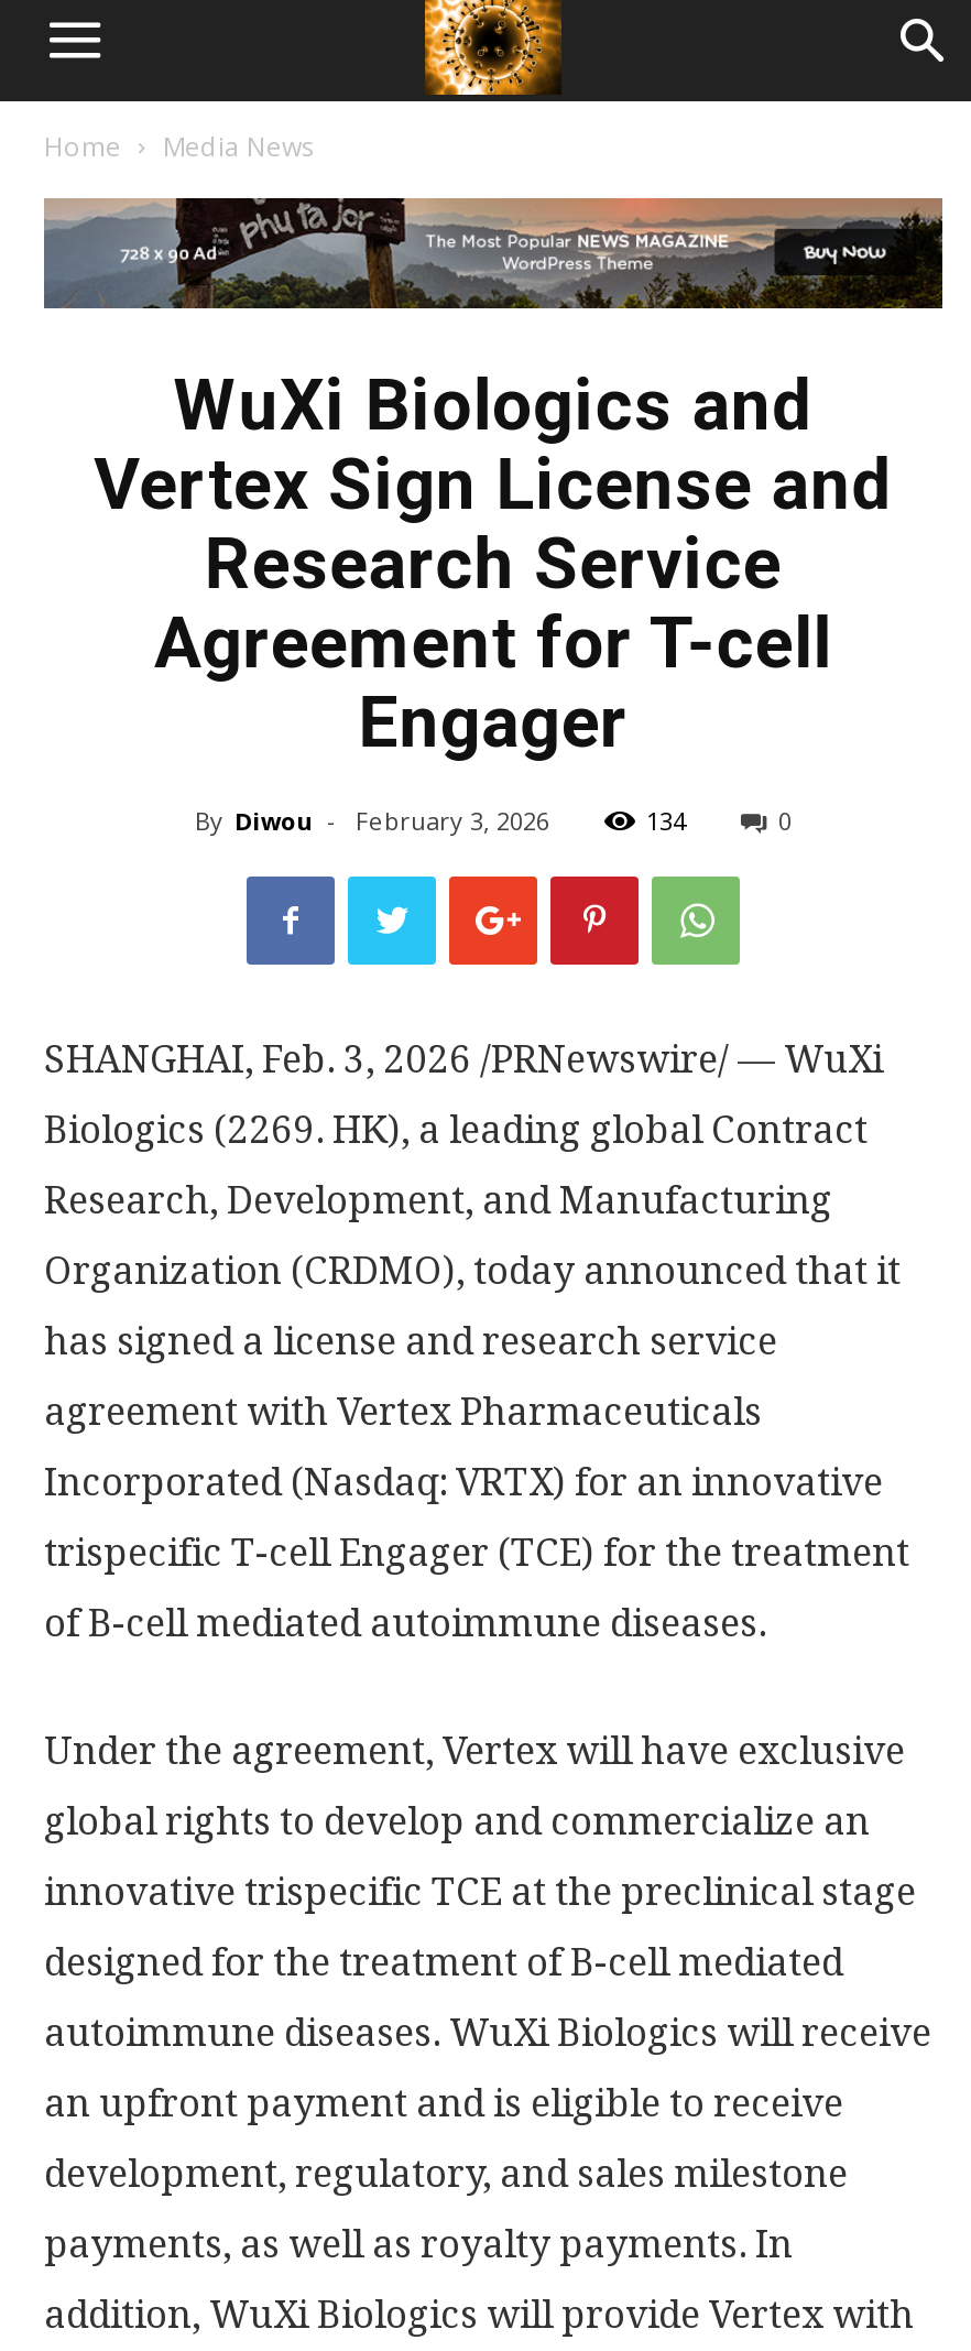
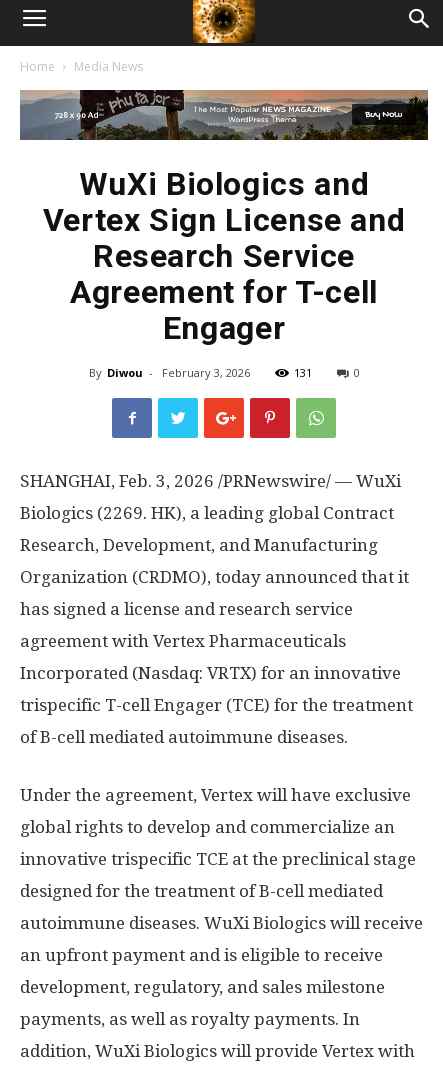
[646,804,686,837] 134 -> [293,365,311,380] 131

